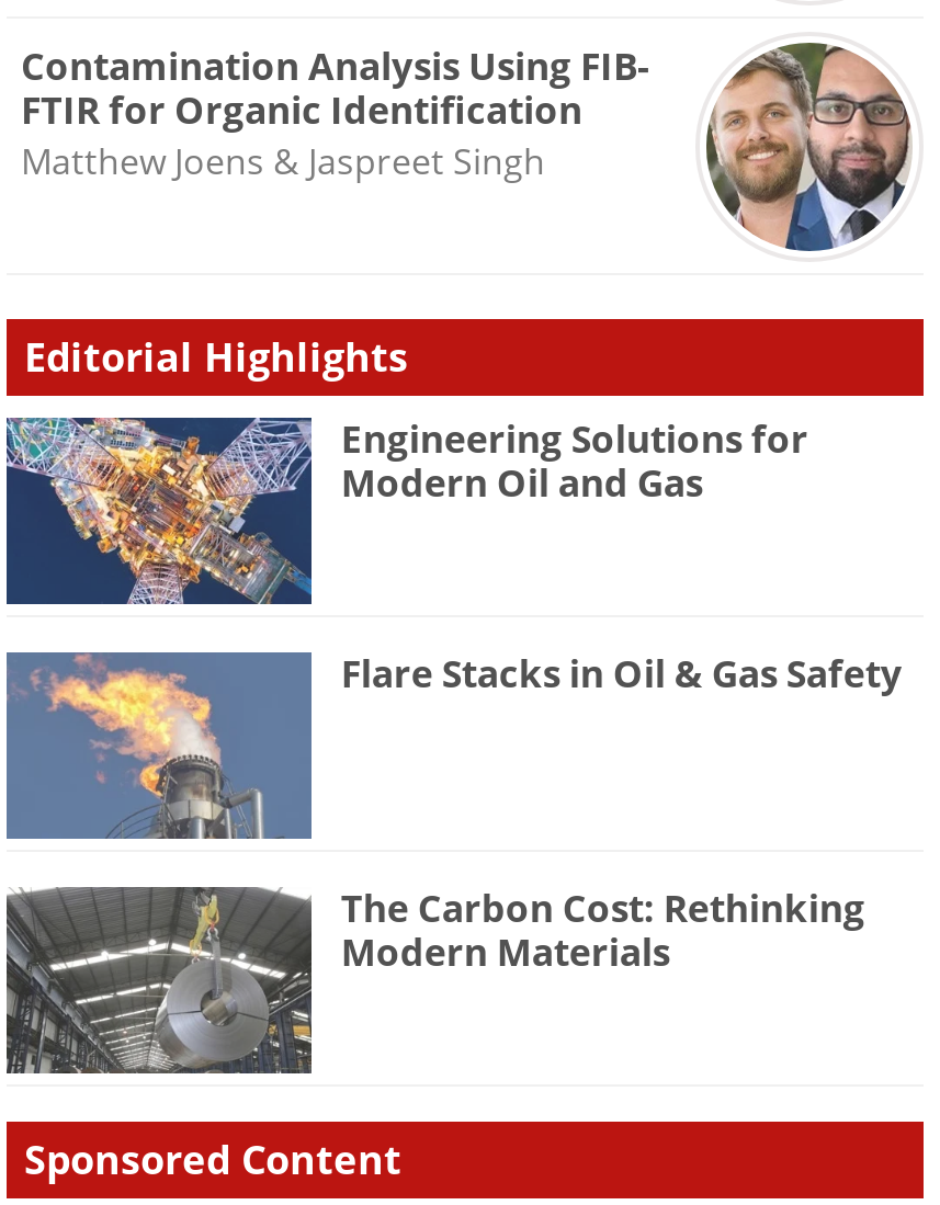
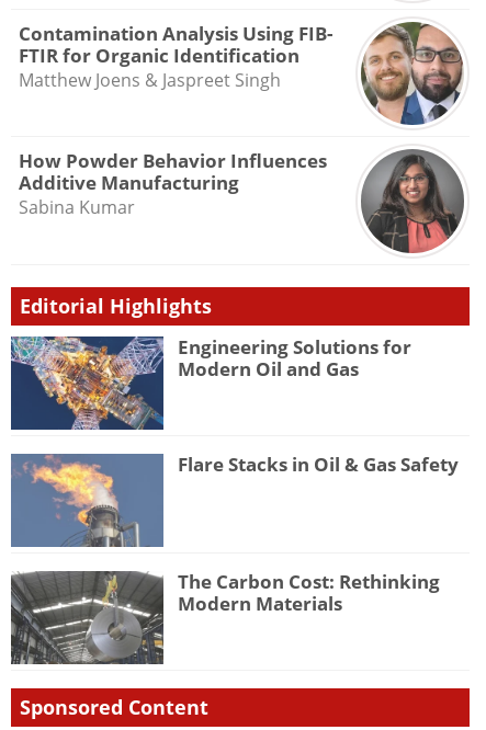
none -> [18,148,464,253] [image] | How Powder Behavior Influences | Additive Manufacturing | Sabina Kumar

